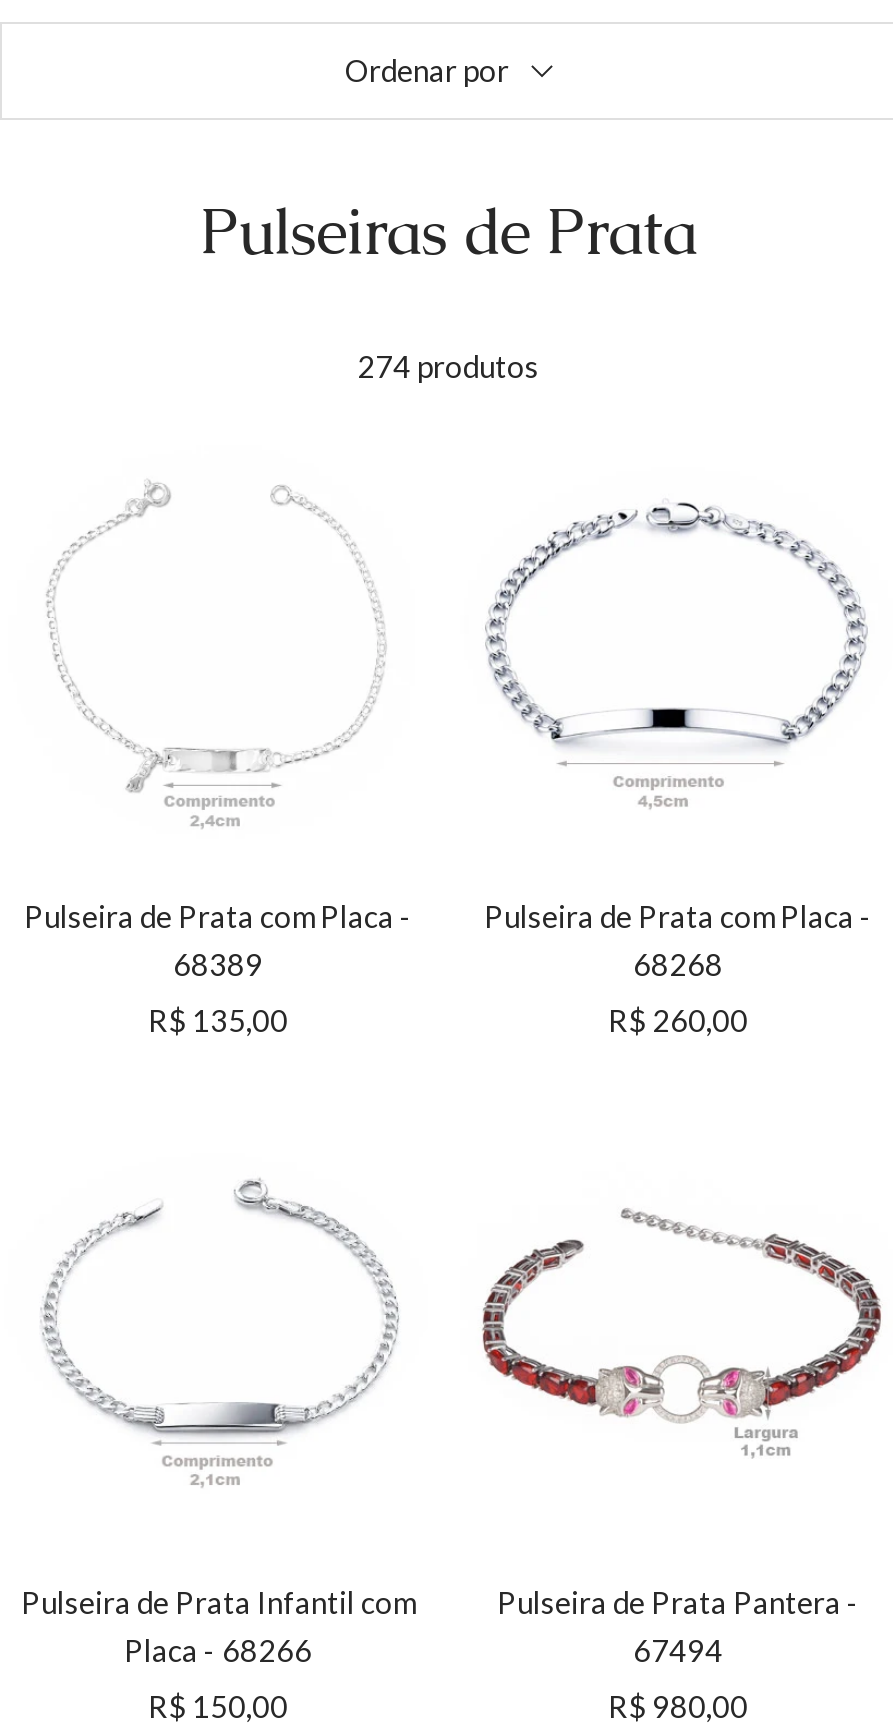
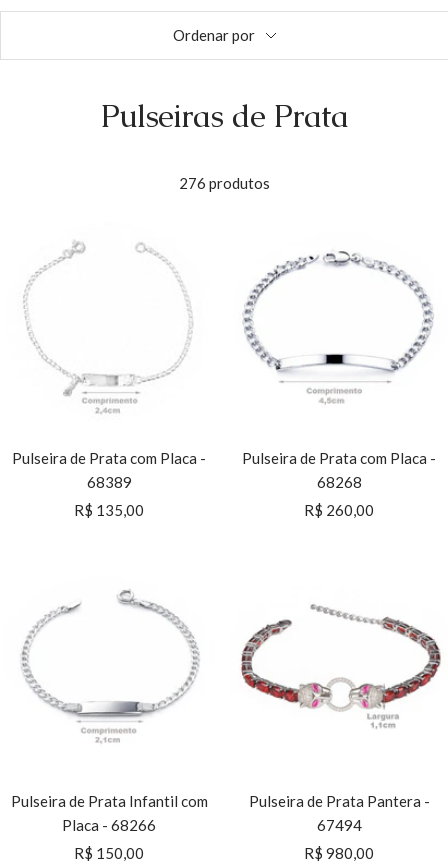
[357,348,539,384] 274 produtos -> [178,174,269,192] 276 produtos

